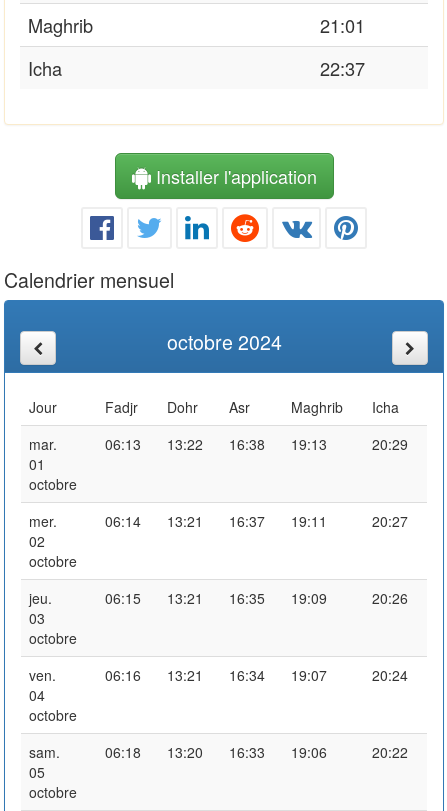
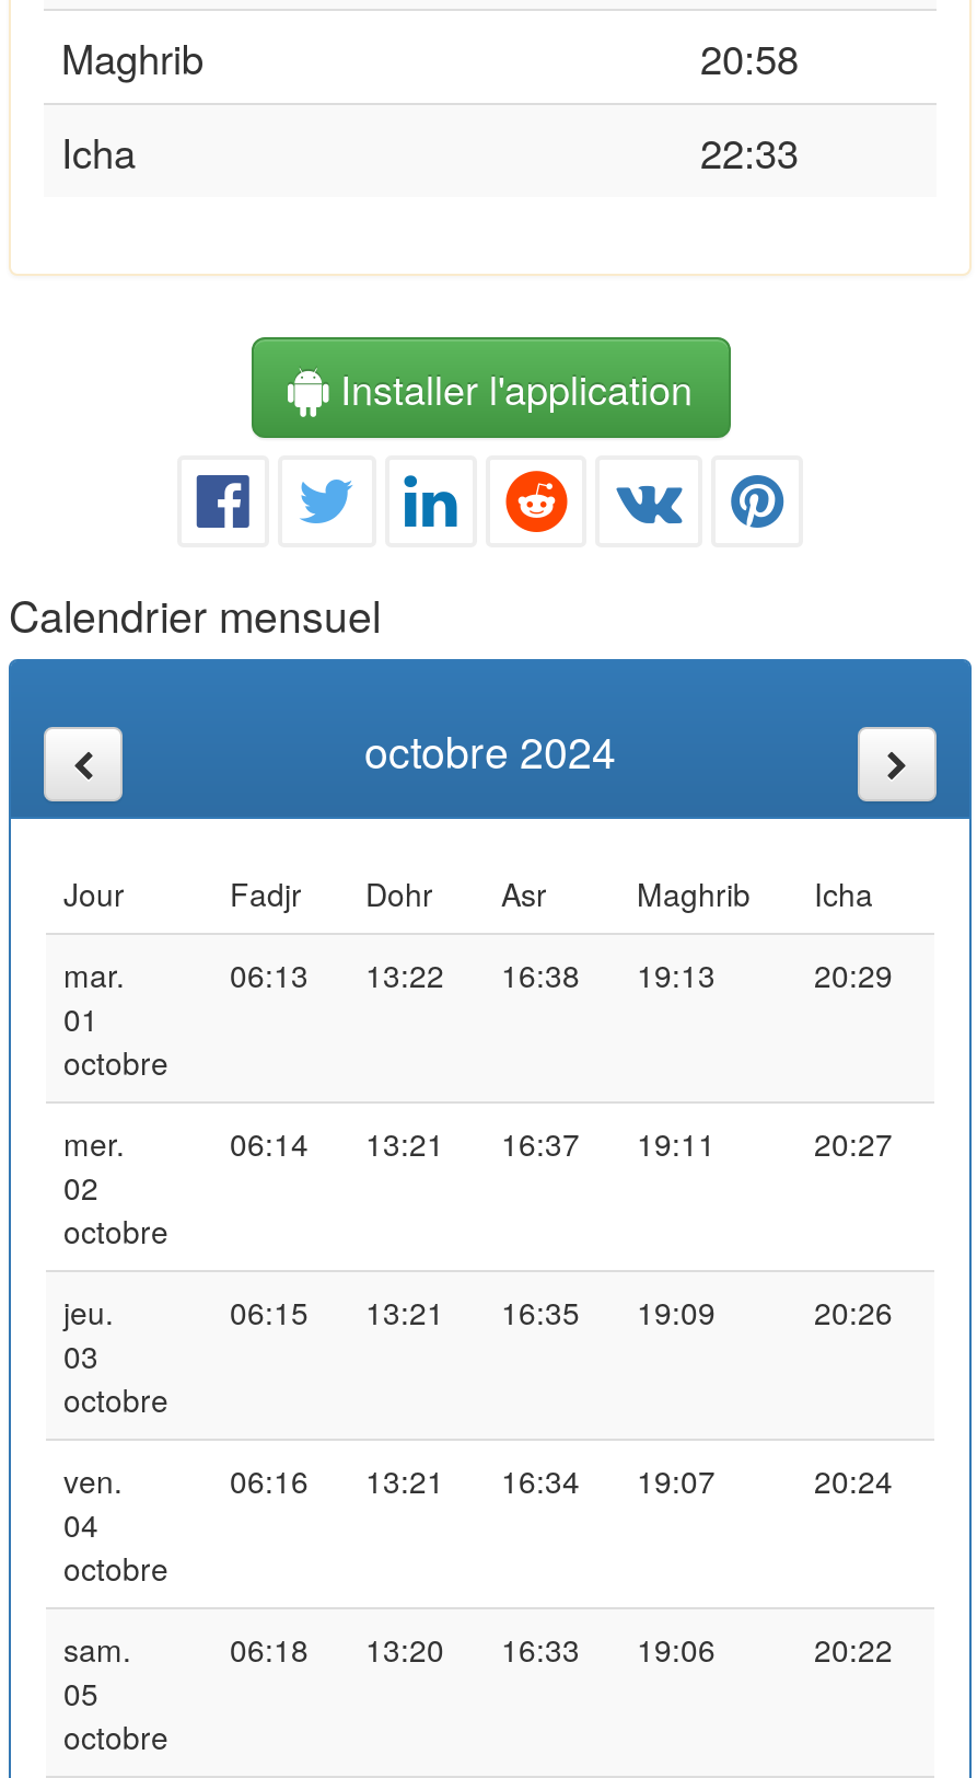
[320,12,365,38] 21:01 -> [700,28,799,85] 20:58
[320,55,365,81] 22:37 -> [700,122,799,179] 22:33

